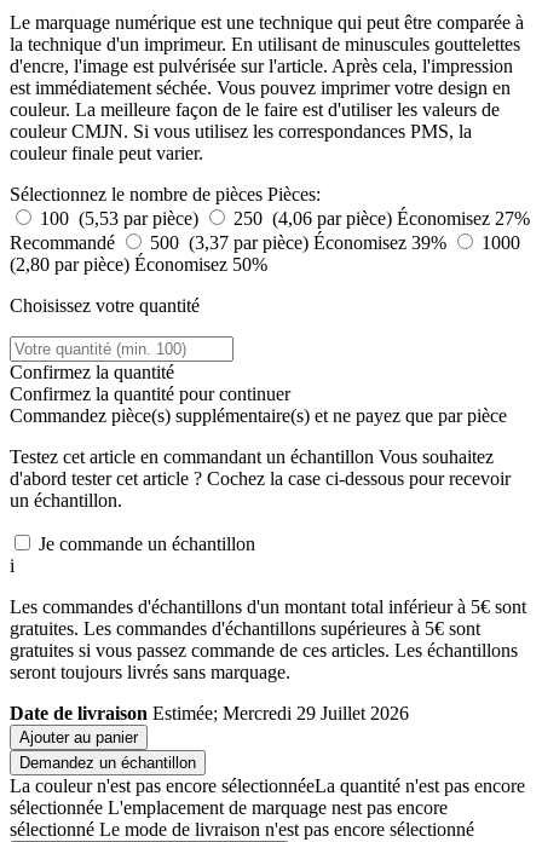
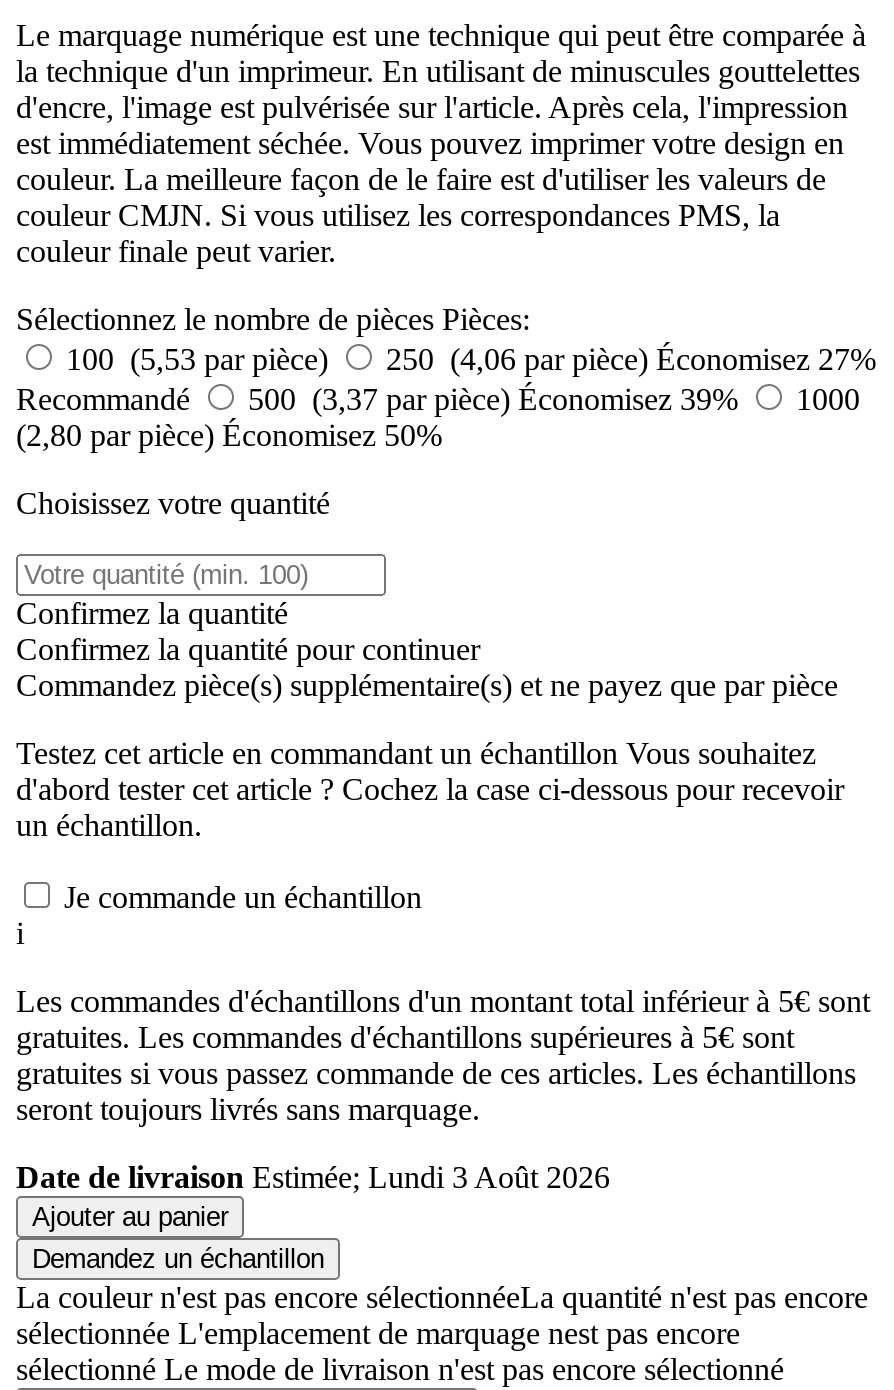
[10,703,409,723] Date de livraison Estimée; Mercredi 29 Juillet 2026 -> [16,1160,610,1194] Date de livraison Estimée; Lundi 3 Août 2026

